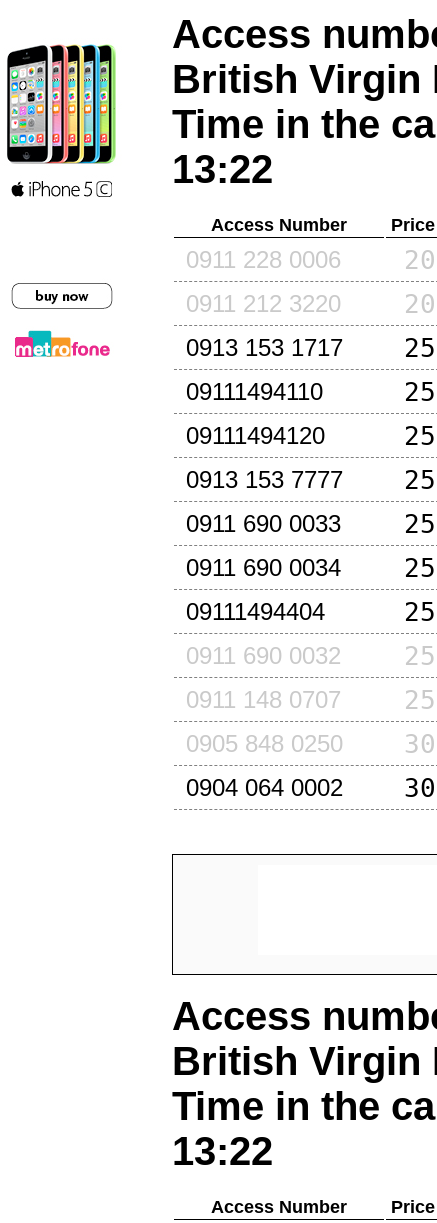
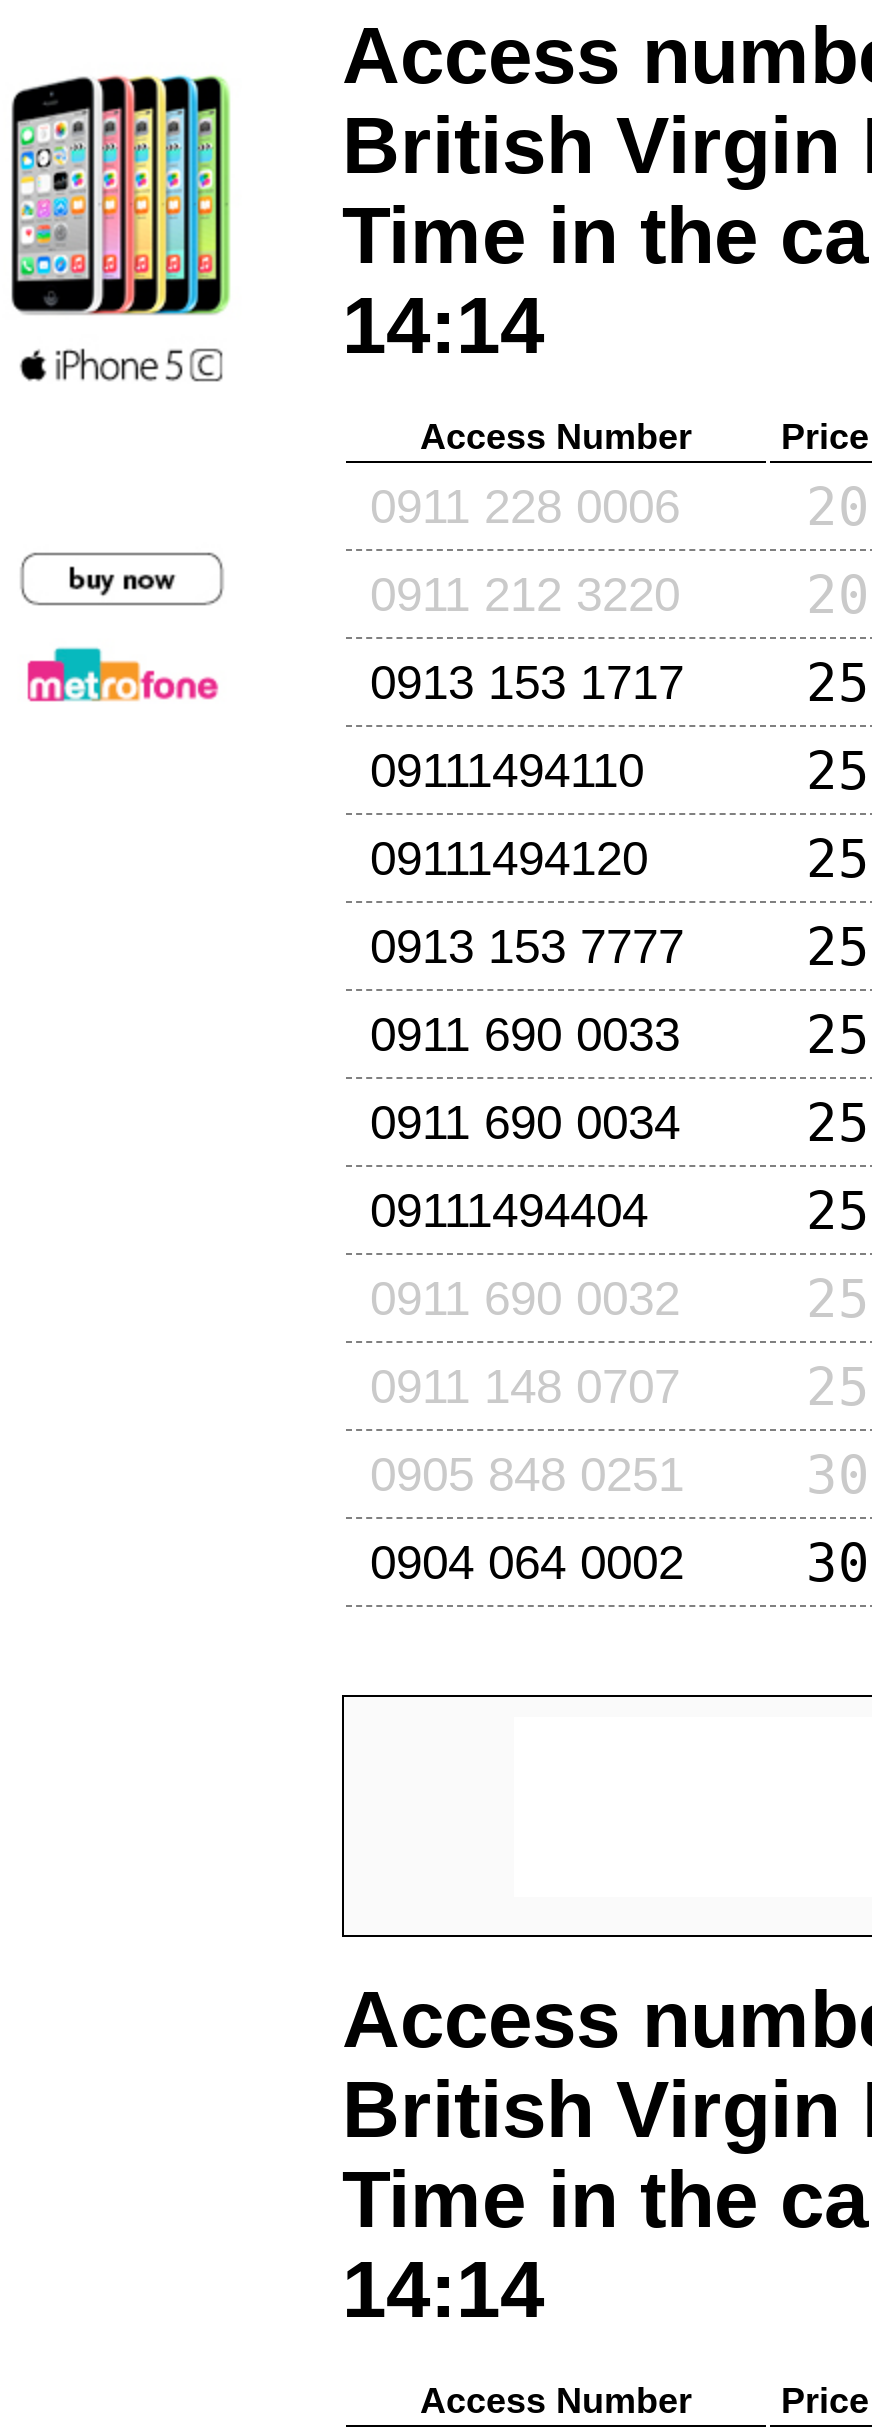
[172,147,273,191] 13:22 -> [342,280,544,368] 14:14
[186,729,343,756] 0905 848 0250 -> [370,1446,684,1500] 0905 848 0251
[172,1129,273,1173] 13:22 -> [342,2246,544,2334] 14:14

